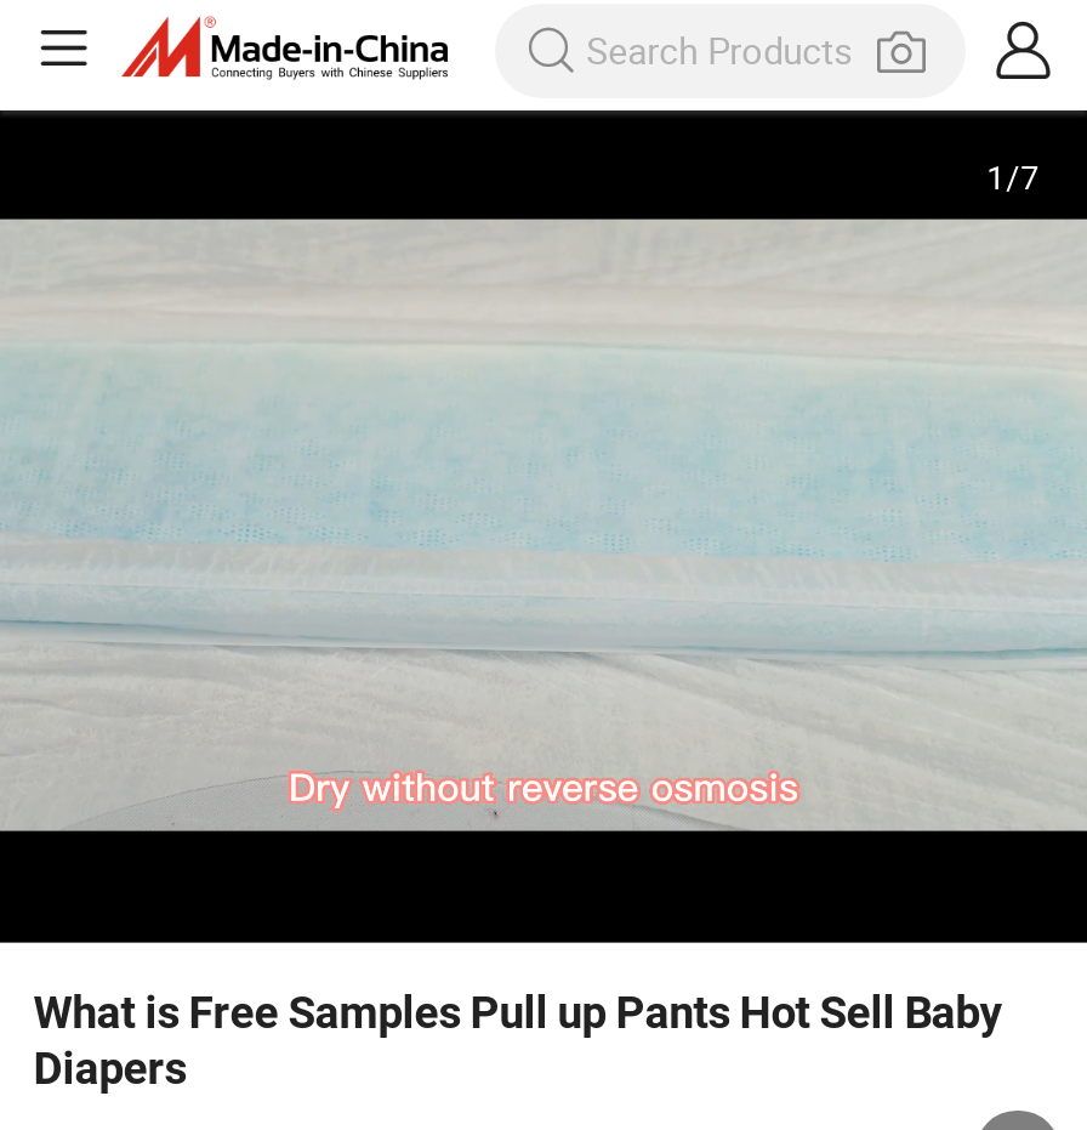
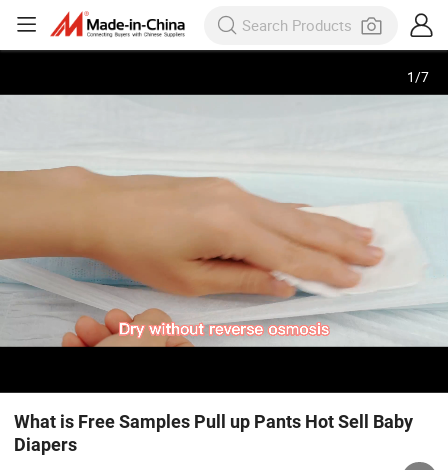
[7,356,1080,834] [image] -> [3,151,445,347] [image]

